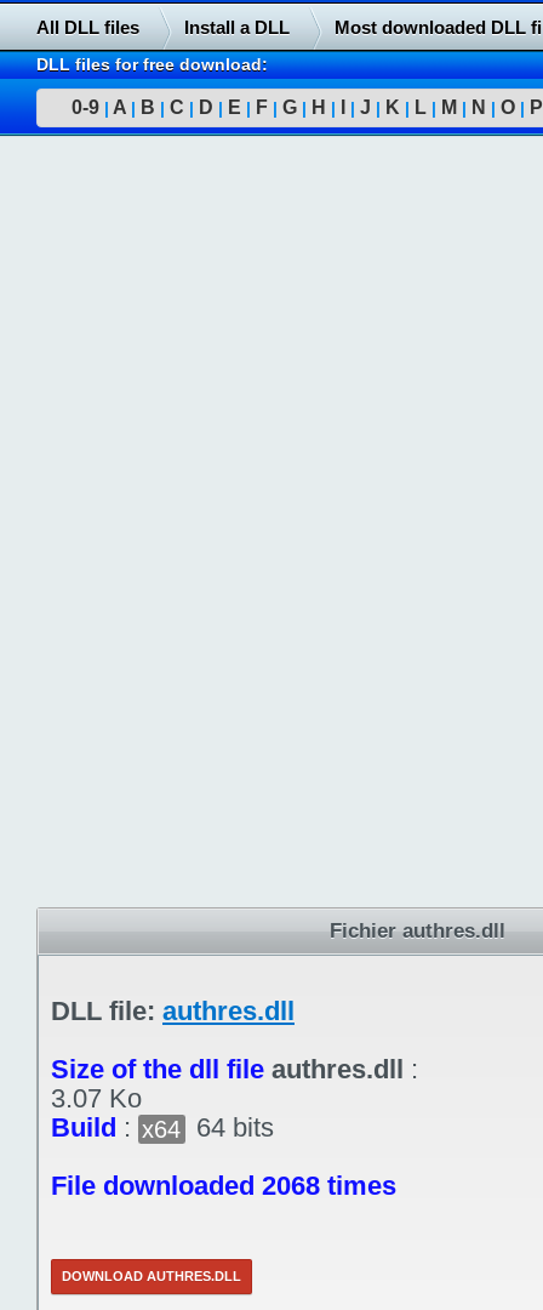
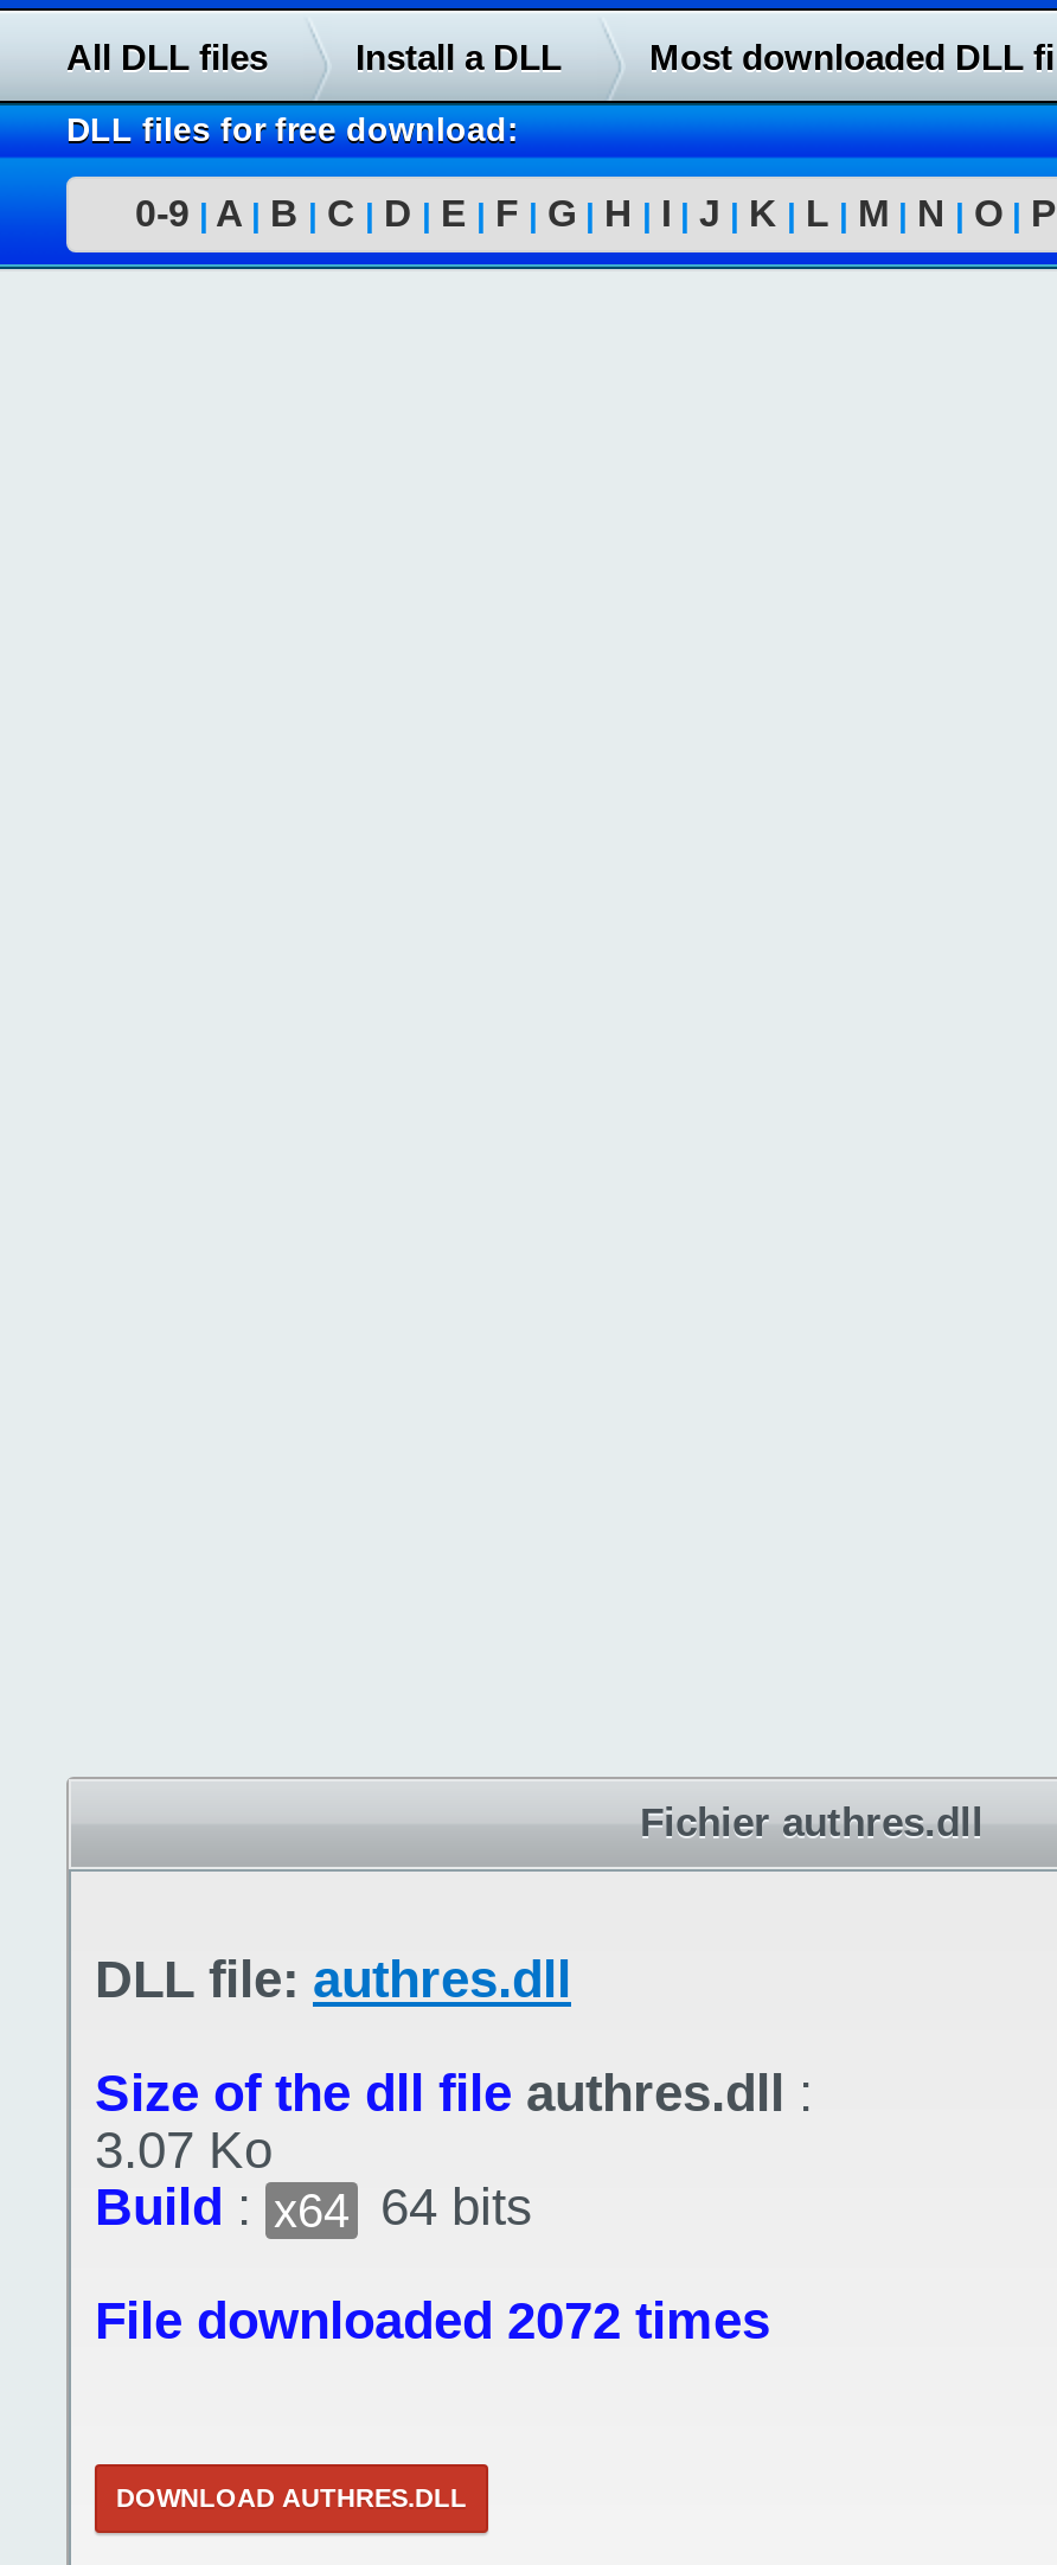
[51,1171,396,1201] File downloaded 2068 times -> [95,2291,770,2350] File downloaded 2072 times

